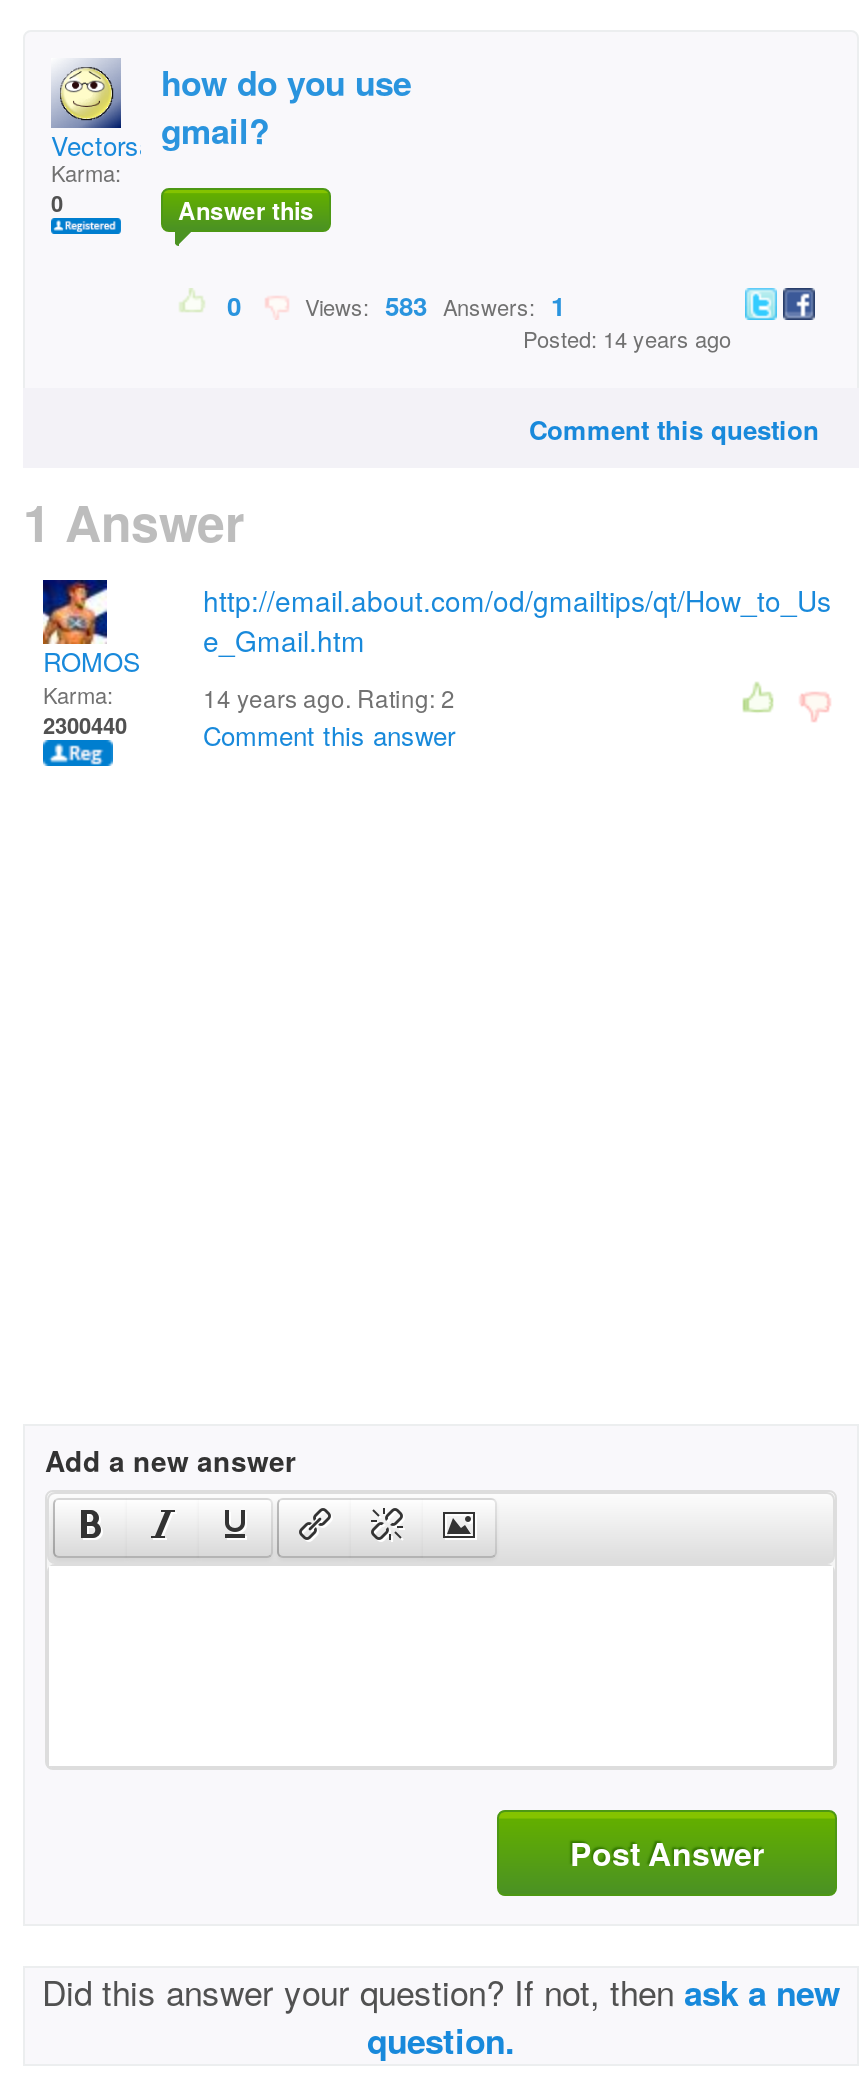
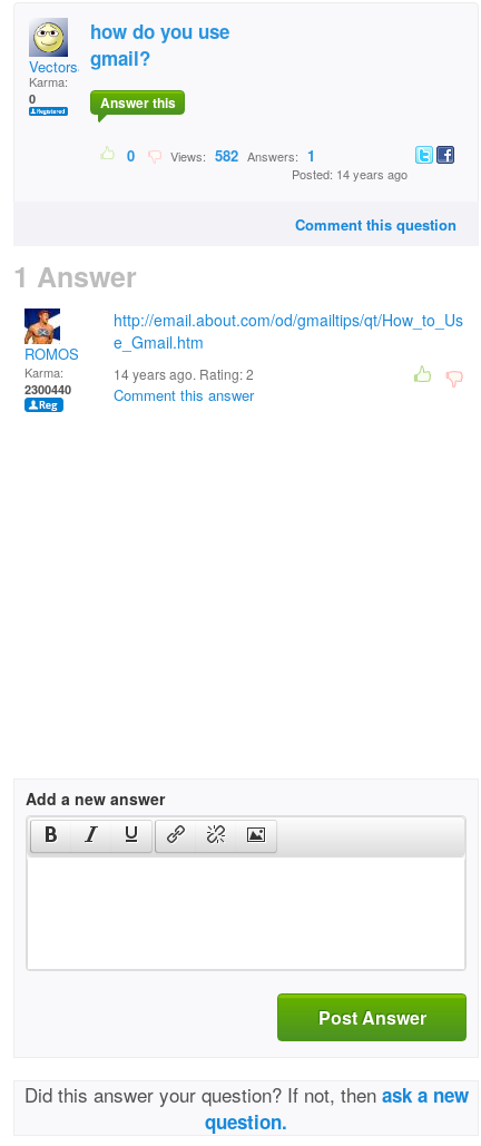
[293,286,565,324] Views: 583 Answers: 1 -> [164,145,315,166] Views: 582 Answers: 1

